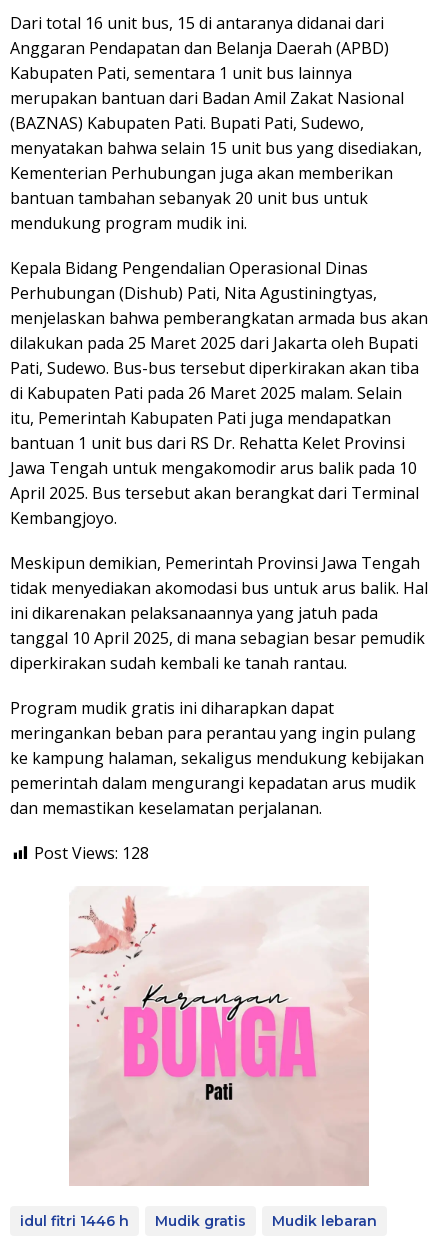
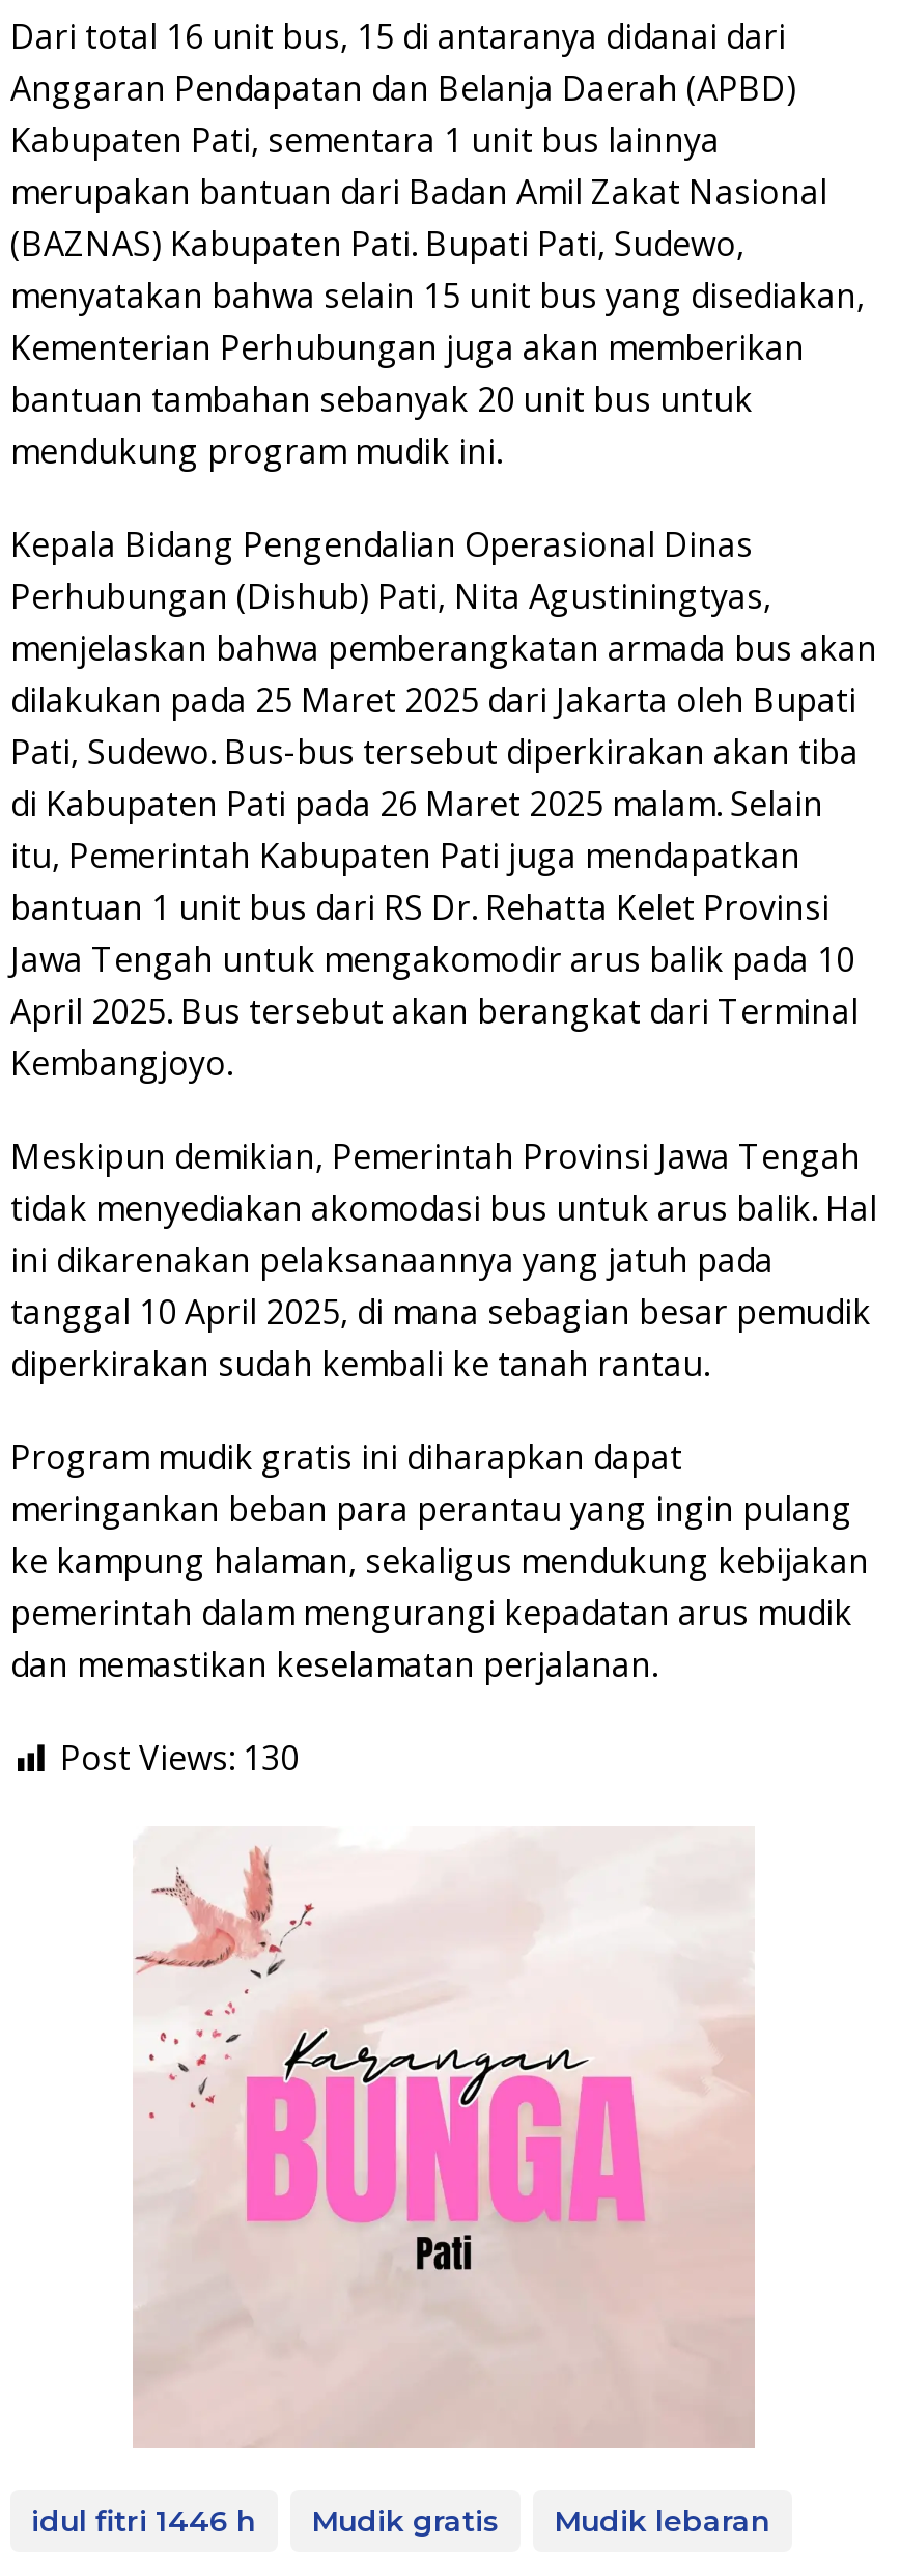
[34,842,149,864] Post Views: 128 -> [60,1736,299,1781] Post Views: 130

